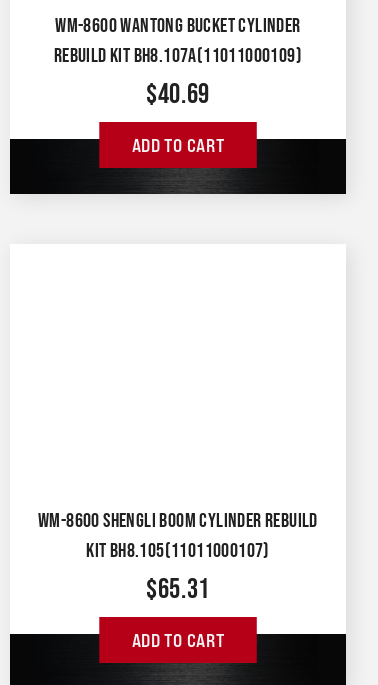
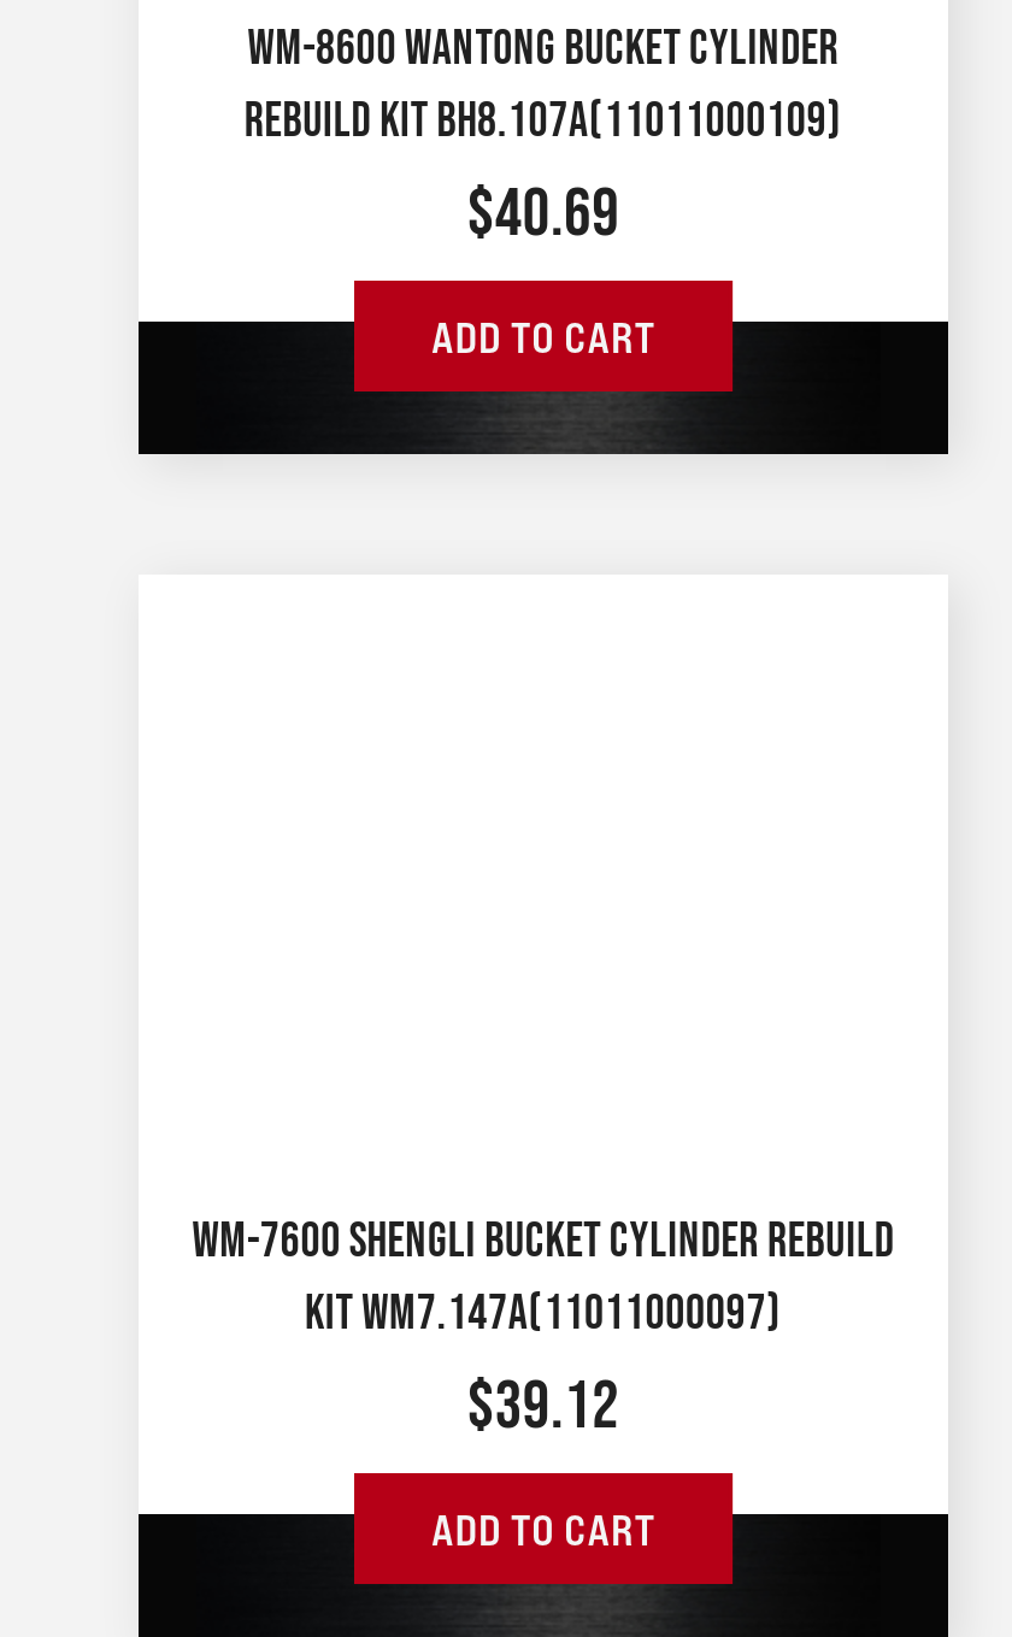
[38,509,318,533] WM-8600 SHENGLI BOOM CYLINDER REBUILD -> [192,1213,895,1271] WM-7600 SHENGLI BUCKET CYLINDER REBUILD
[86,539,270,563] KIT BH8.105(11011000107) -> [305,1285,782,1343] KIT WM7.147A(11011000097)
[146,573,210,606] $65.31 -> [467,1367,620,1447] $39.12

